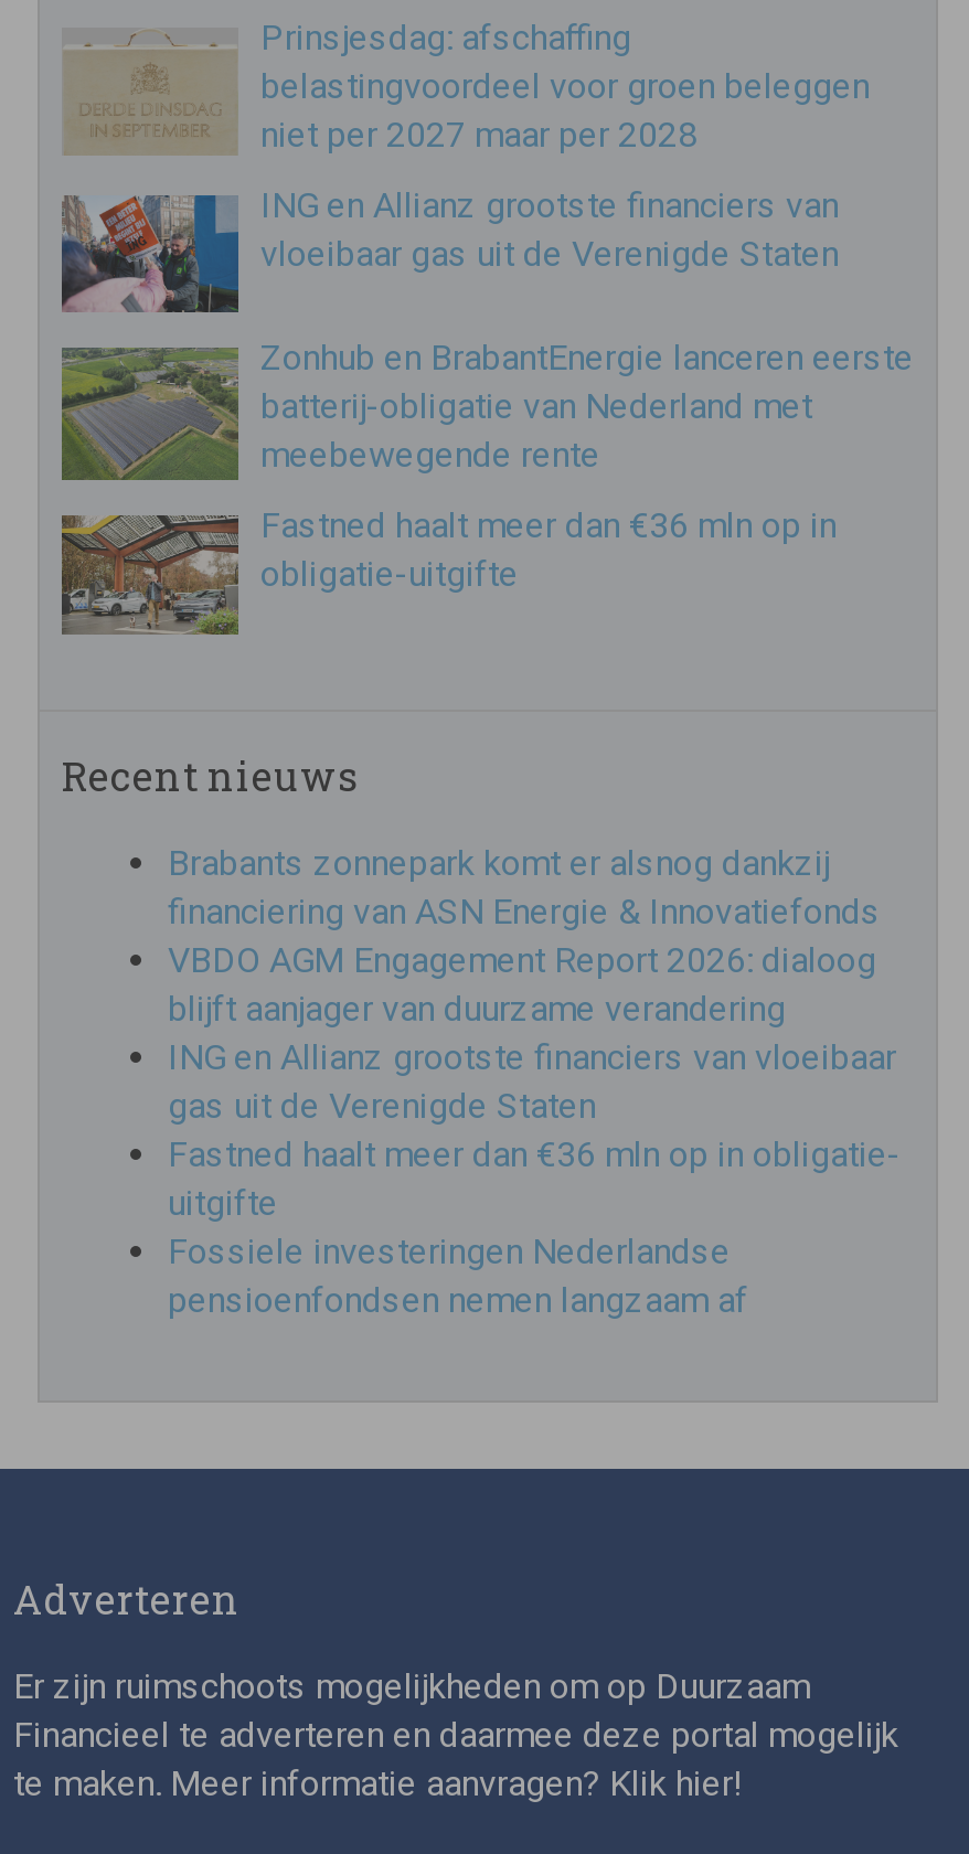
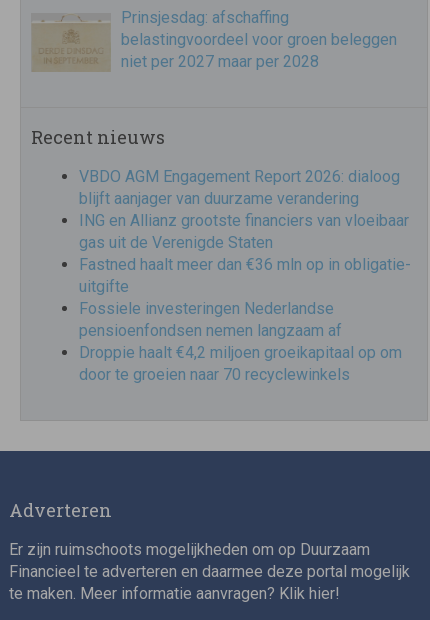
[60,184,914,595] [image] | ING en Allianz grootste financiers van | vloeibaar gas uit de Verenigde Staten | Zonhub en BrabantEnergie lanceren eerste | batterij-obligatie van Nederland met | meebewegende rente | Fastned haalt meer dan €36 mln op in | obligatie-uitgifte -> none
[60,347,230,483] [image] -> none
[60,514,238,636] [image] -> none
[168,842,881,933] Brabants zonnepark komt er alsnog dankzij | financiering van ASN Energie & Innovatiefonds -> none
moved [168,940,901,1321] -> [79,167,411,340]: VBDO AGM Engagement Report 2026: dialoog | blijft aanjager van duurzame verandering | ING en Allianz grootste financiers van vloeibaar | gas uit de Verenigde Staten | Fastned haalt meer dan €36 mln op in obligatie- | uitgifte | Fossiele investeringen Nederlandse | pensioenfondsen nemen langzaam af
none -> [79,343,402,384] Droppie haalt €4,2 miljoen groeikapitaal op om | door te groeien naar 70 recyclewinkels

